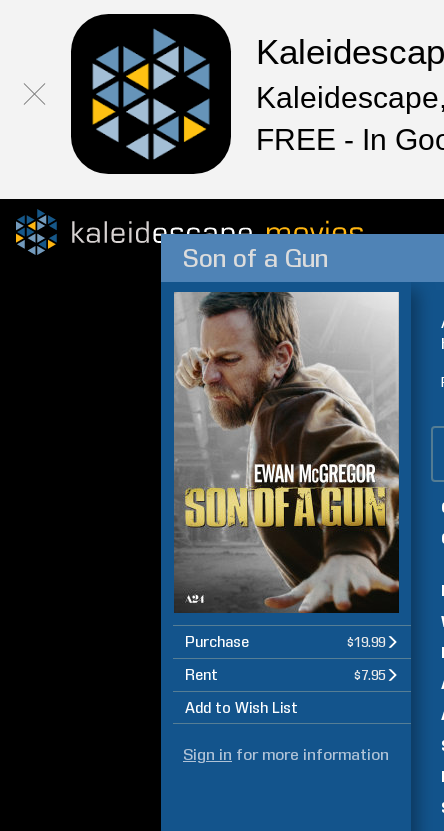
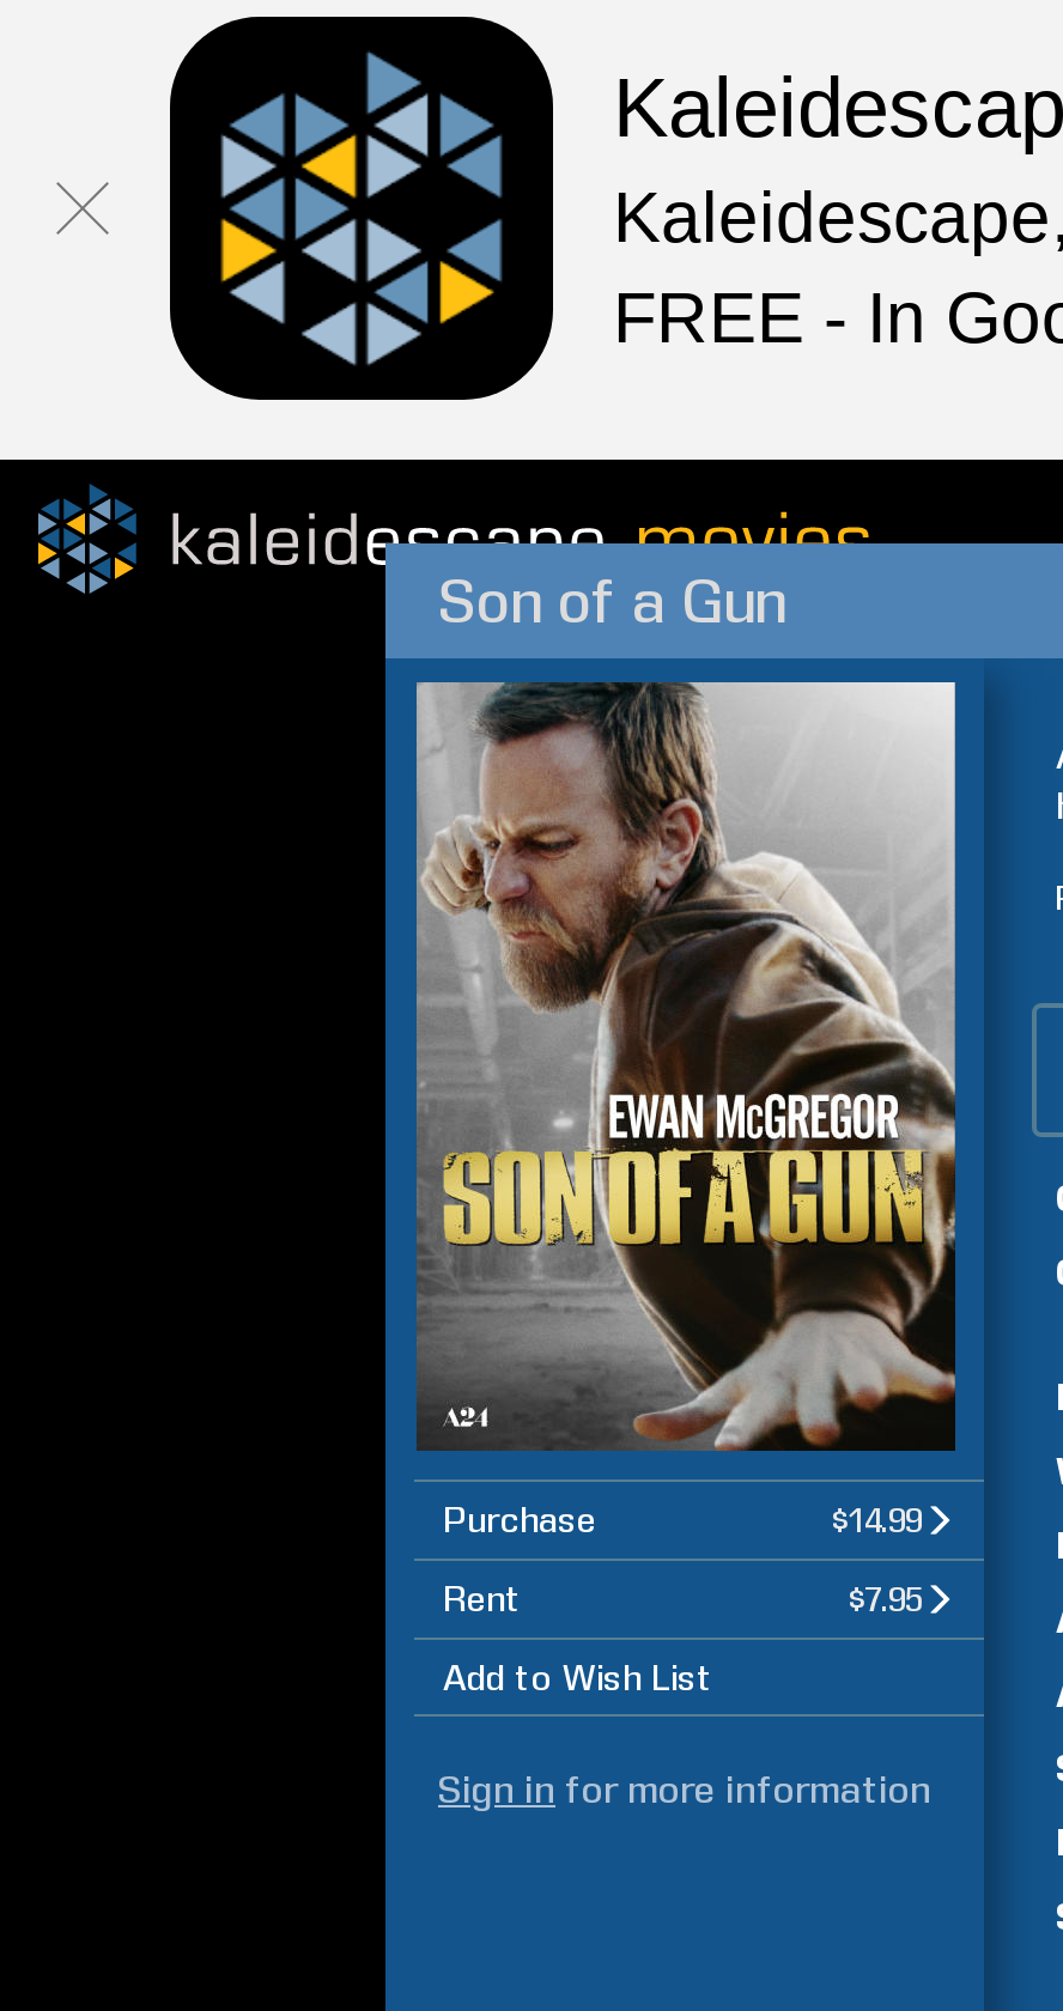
[347,634,385,650] $19.99 -> [831,1501,922,1539] $14.99

